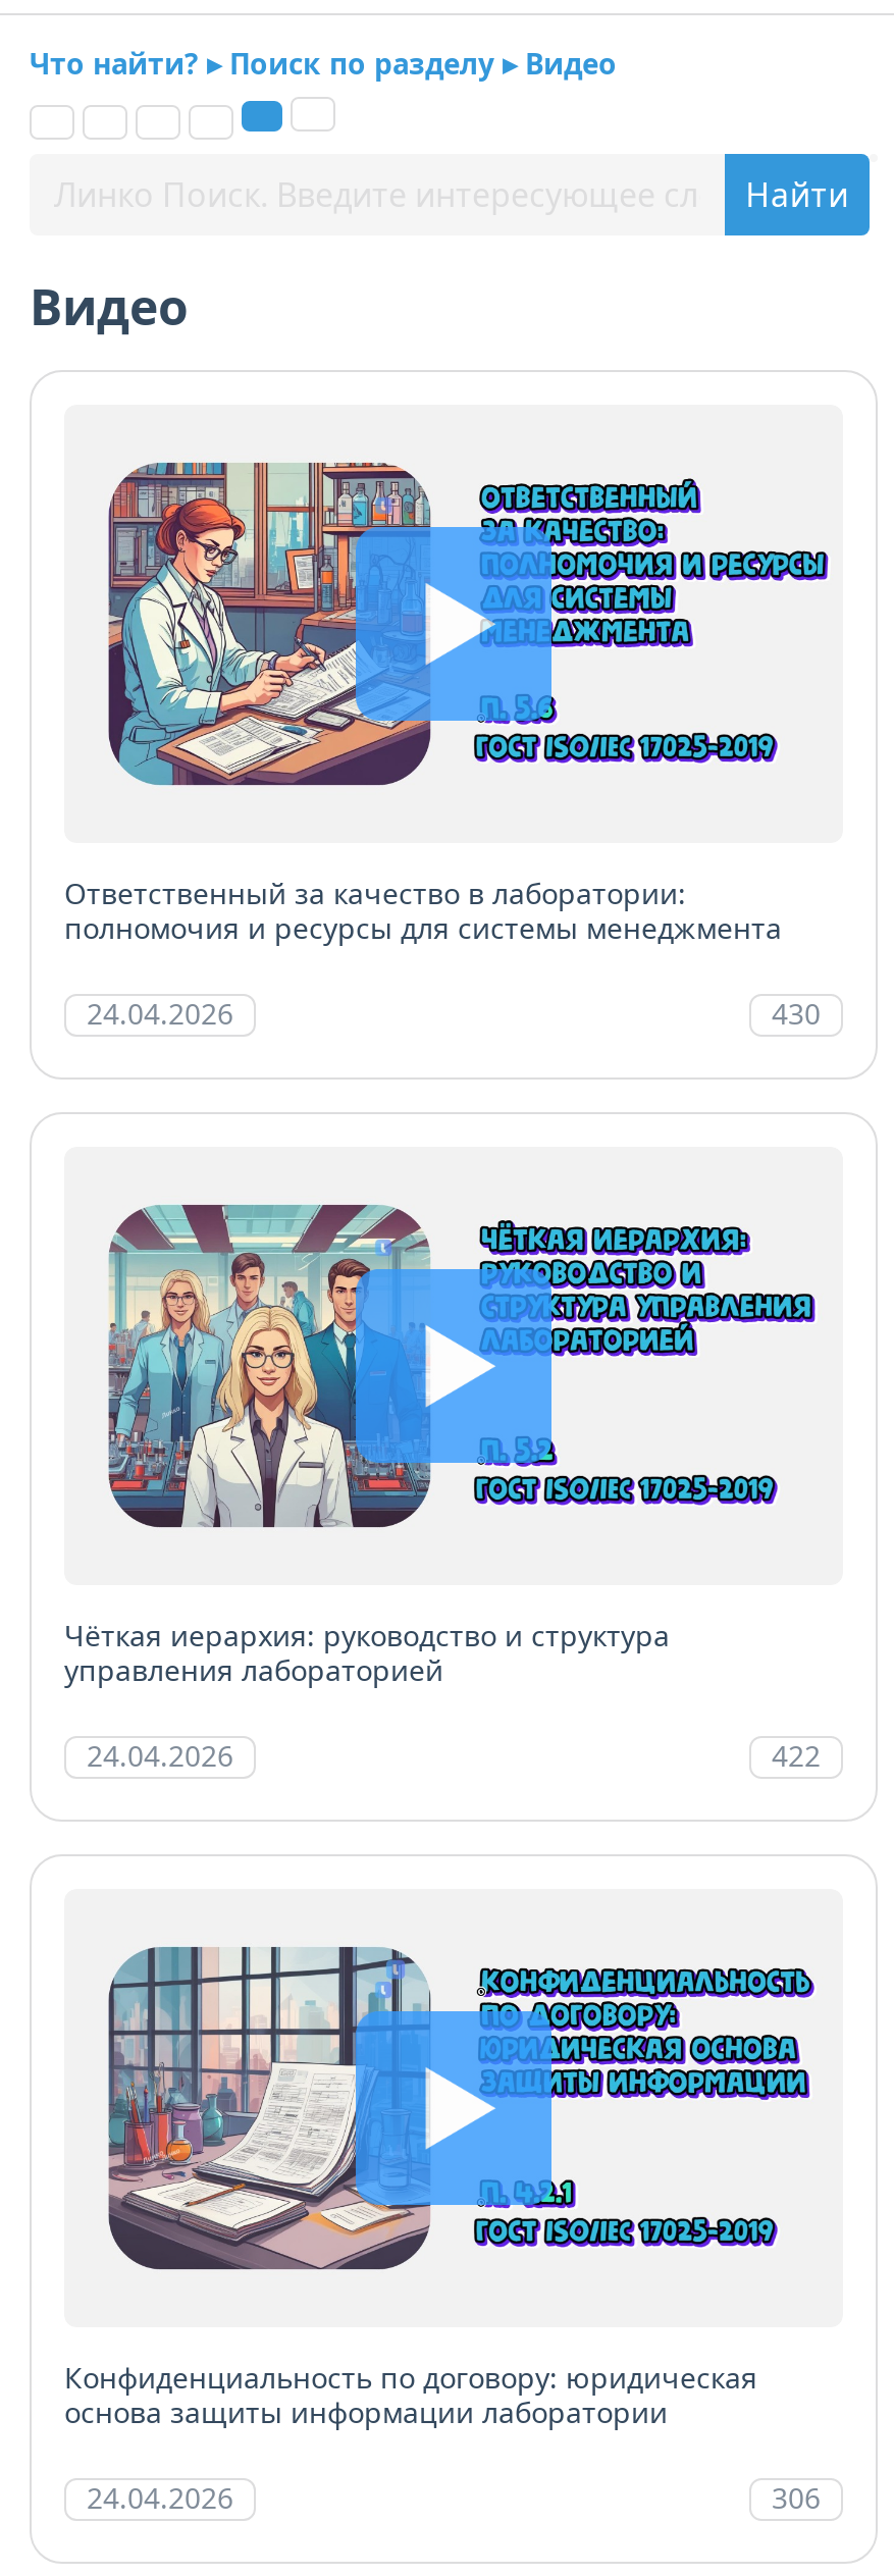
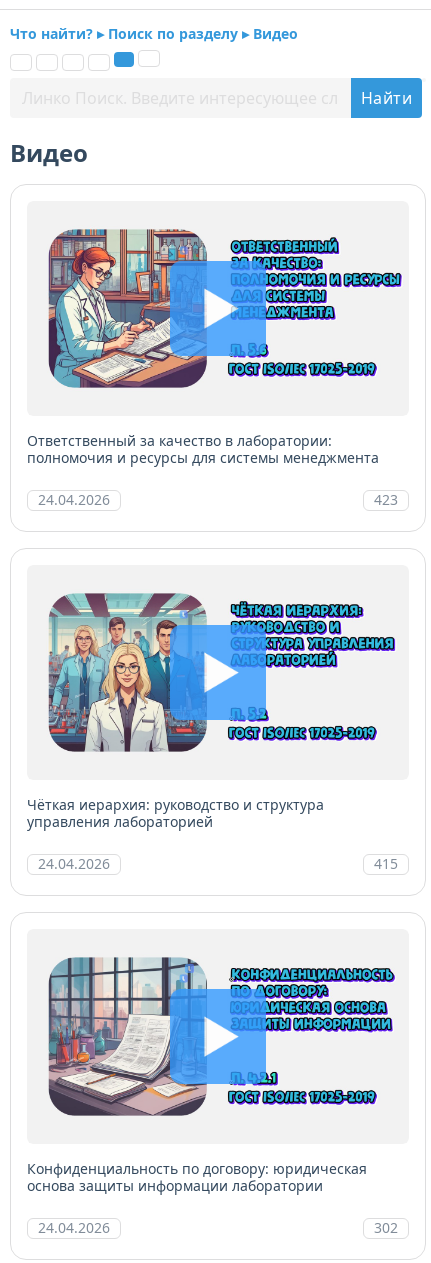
[772,994,821,1032] 430 -> [374,490,398,509] 423
[772,1736,821,1774] 422 -> [374,854,398,873] 415
[772,2477,821,2516] 306 -> [374,1218,398,1237] 302

